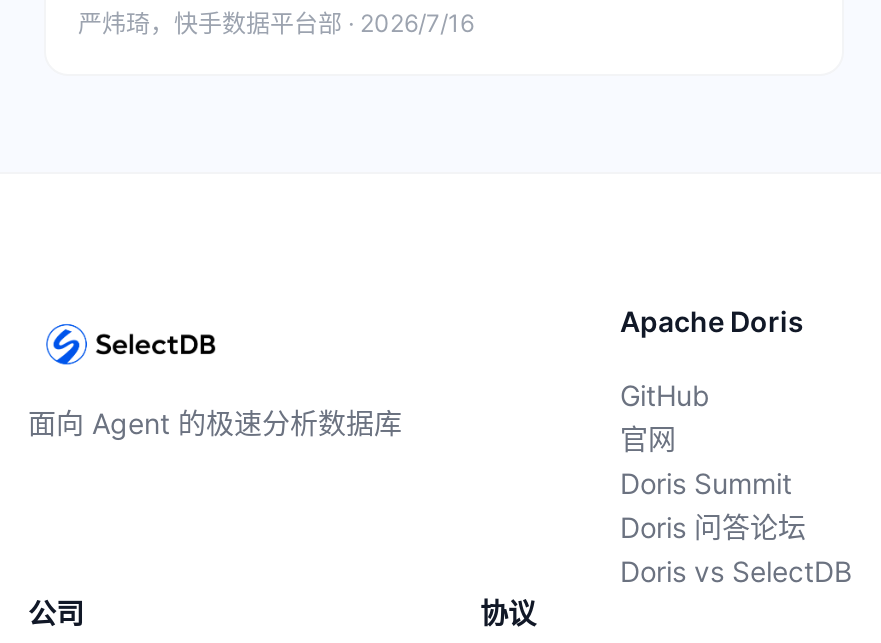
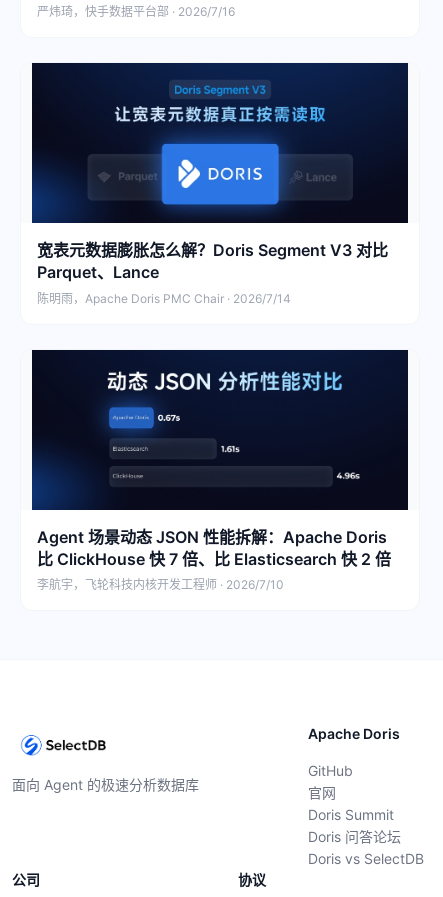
none -> [31,62,409,306] [image] | 宽表元数据膨胀怎么解？Doris Segment V3 对比 | Parquet、Lance | 陈明雨，Apache Doris PMC Chair · 2026/7/14
none -> [31,349,409,592] [image] | Agent 场景动态 JSON 性能拆解：Apache Doris | 比 ClickHouse 快 7 倍、比 Elasticsearch 快 2 倍 | 李航宇，飞轮科技内核开发工程师 · 2026/7/10

